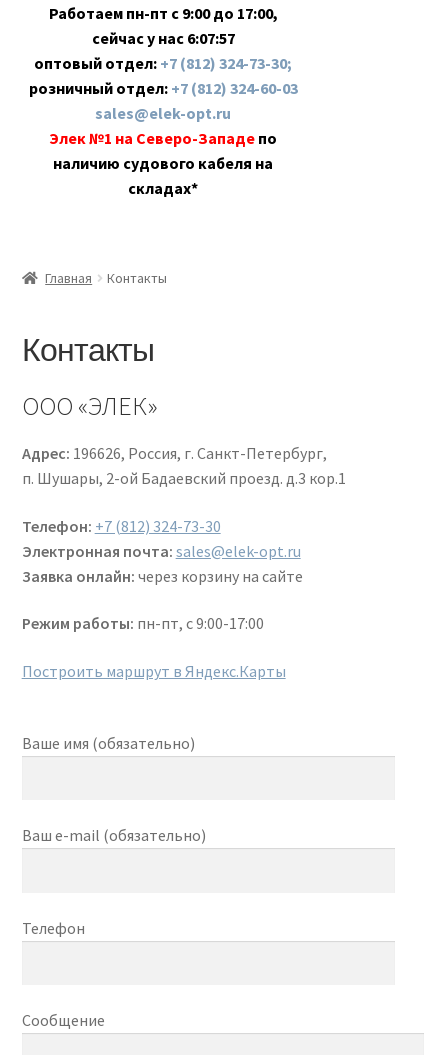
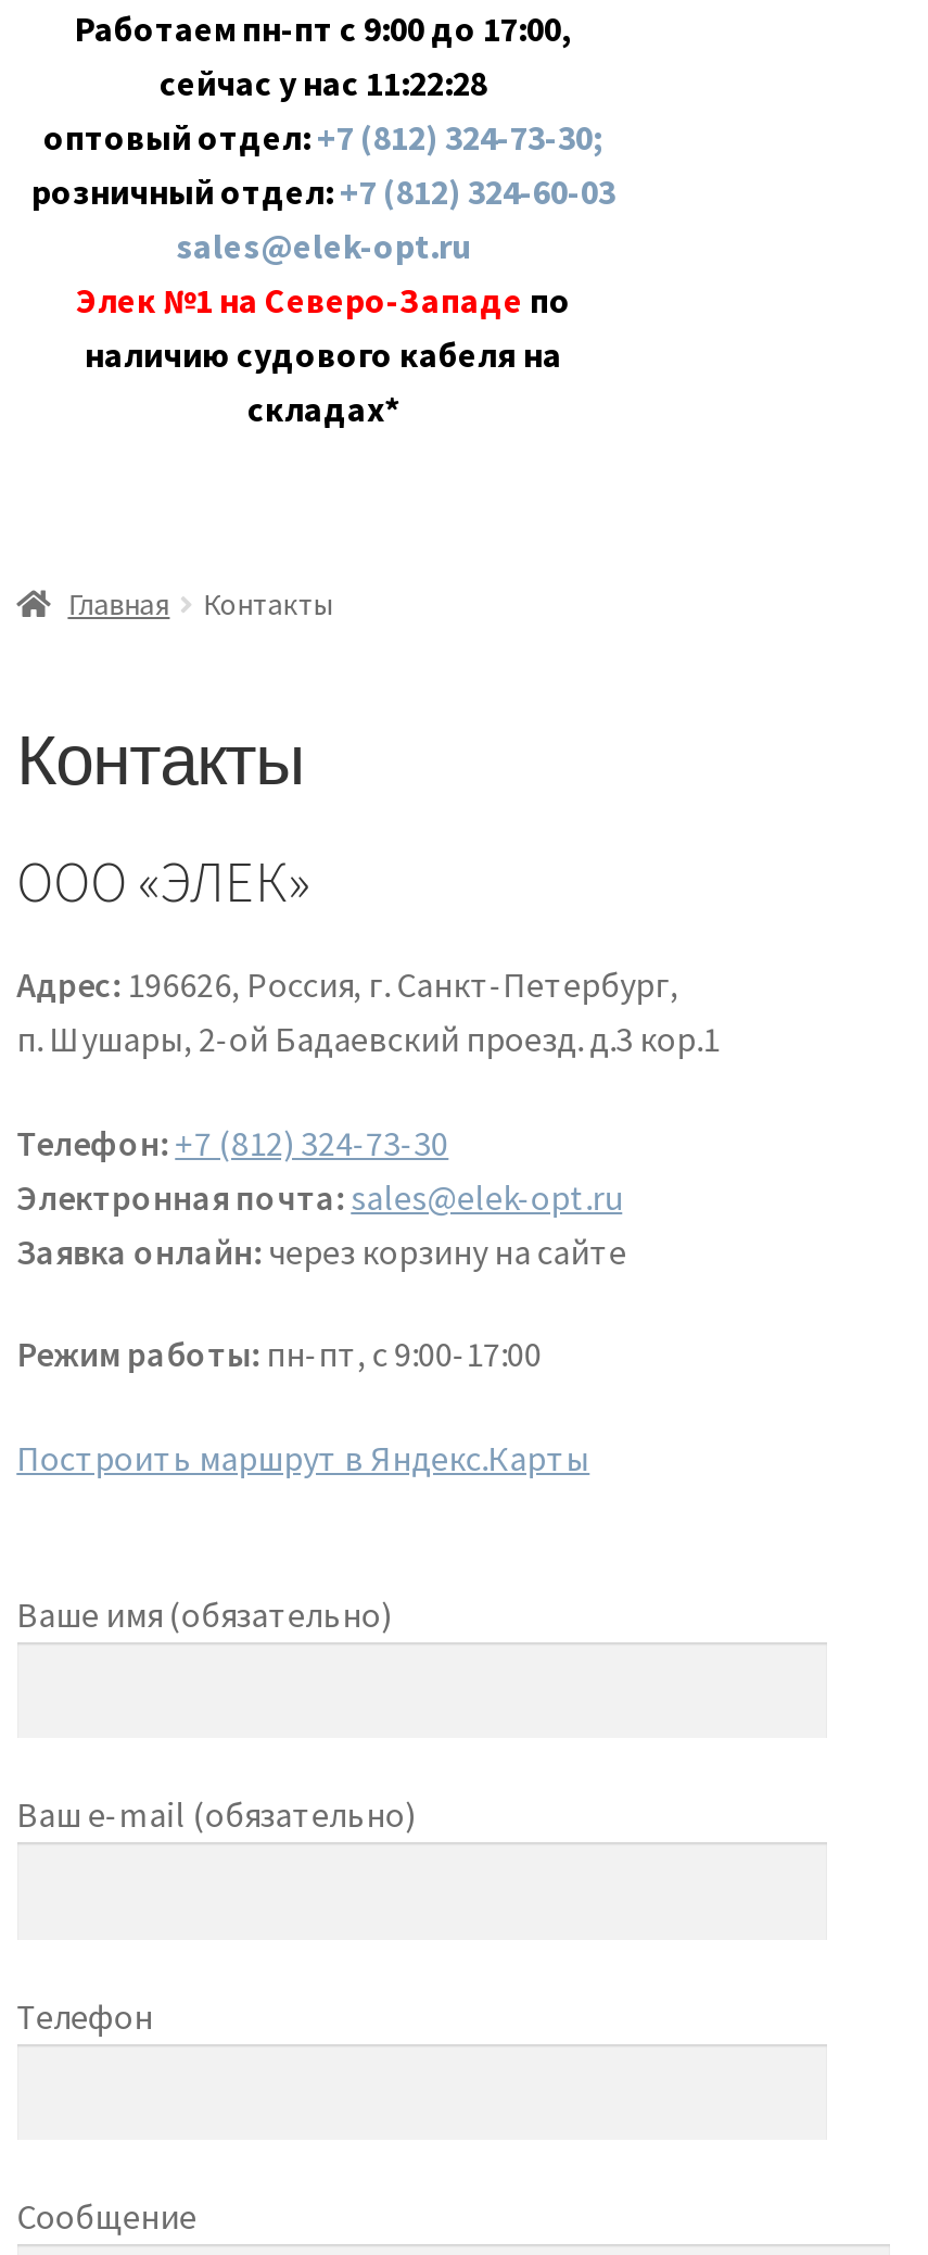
[91,28,234,48] сейчас у нас 6:07:57 -> [160,62,487,105] сейчас у нас 11:22:28

